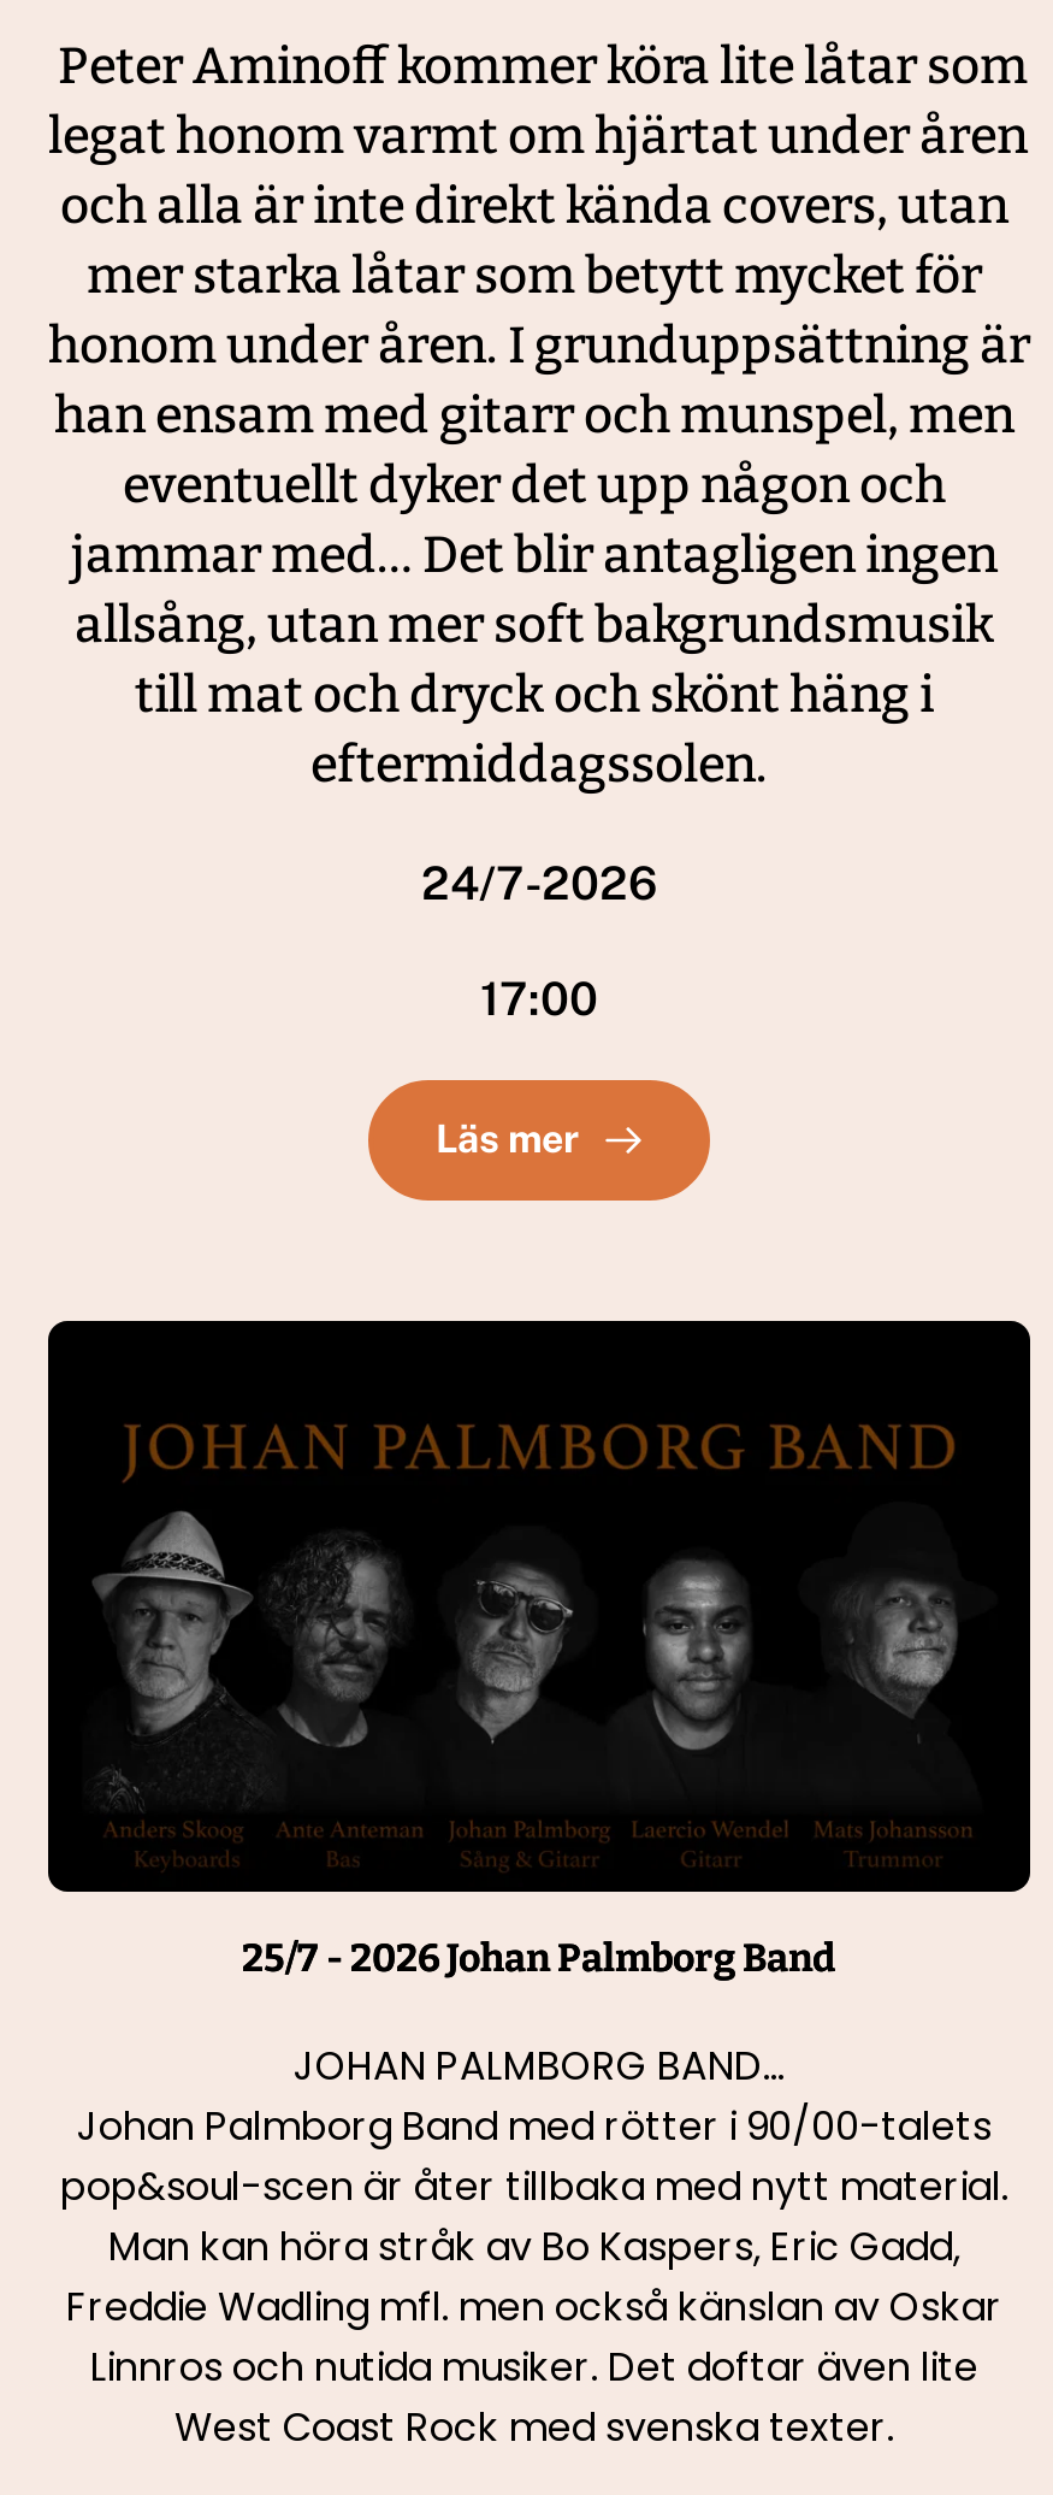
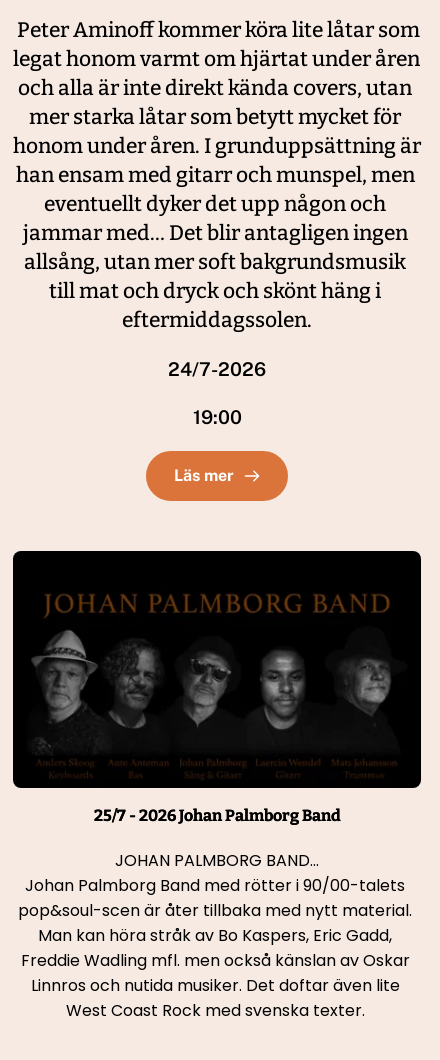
[480,972,598,1025] 17:00 -> [192,406,241,428] 19:00

